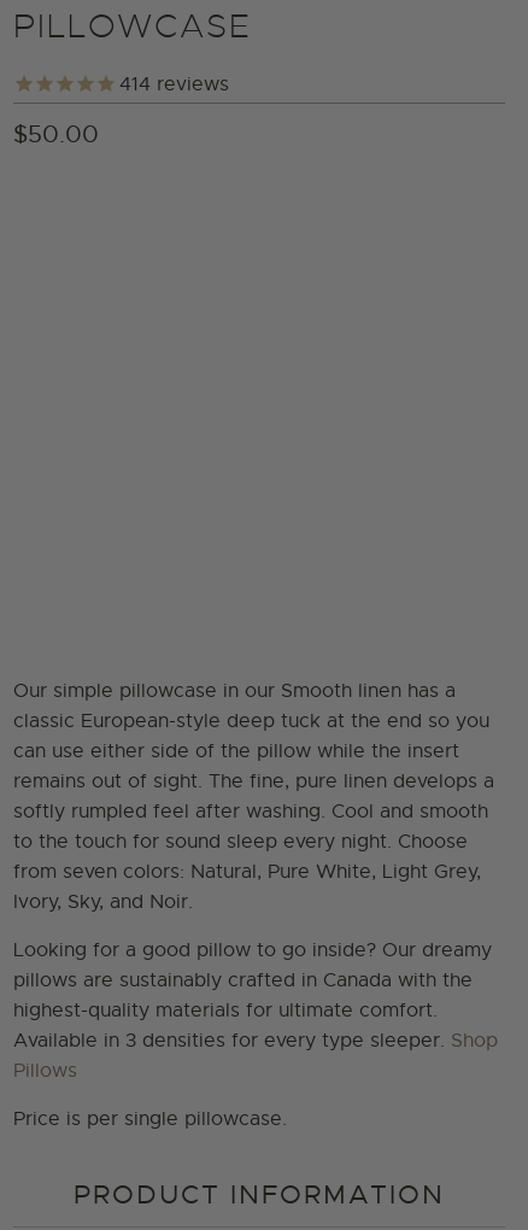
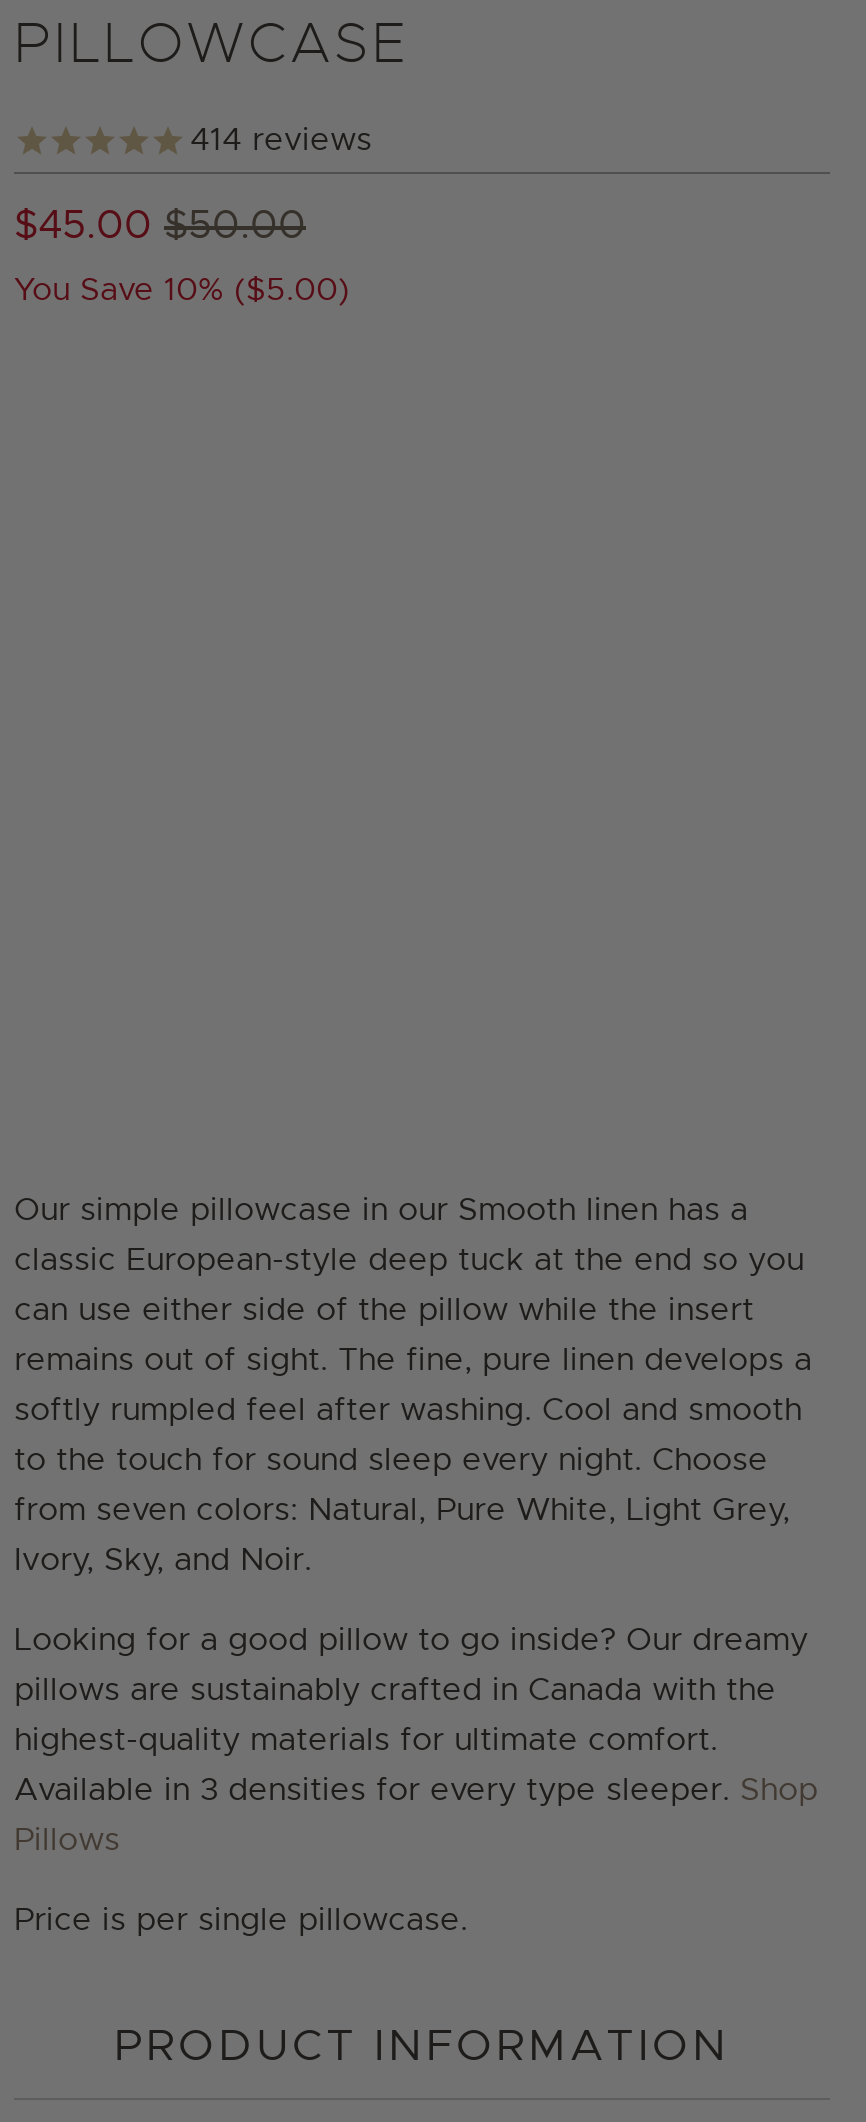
[13,120,99,150] $50.00 -> [14,199,350,309] $45.00 $50.00 | You Save 10% ($5.00)

